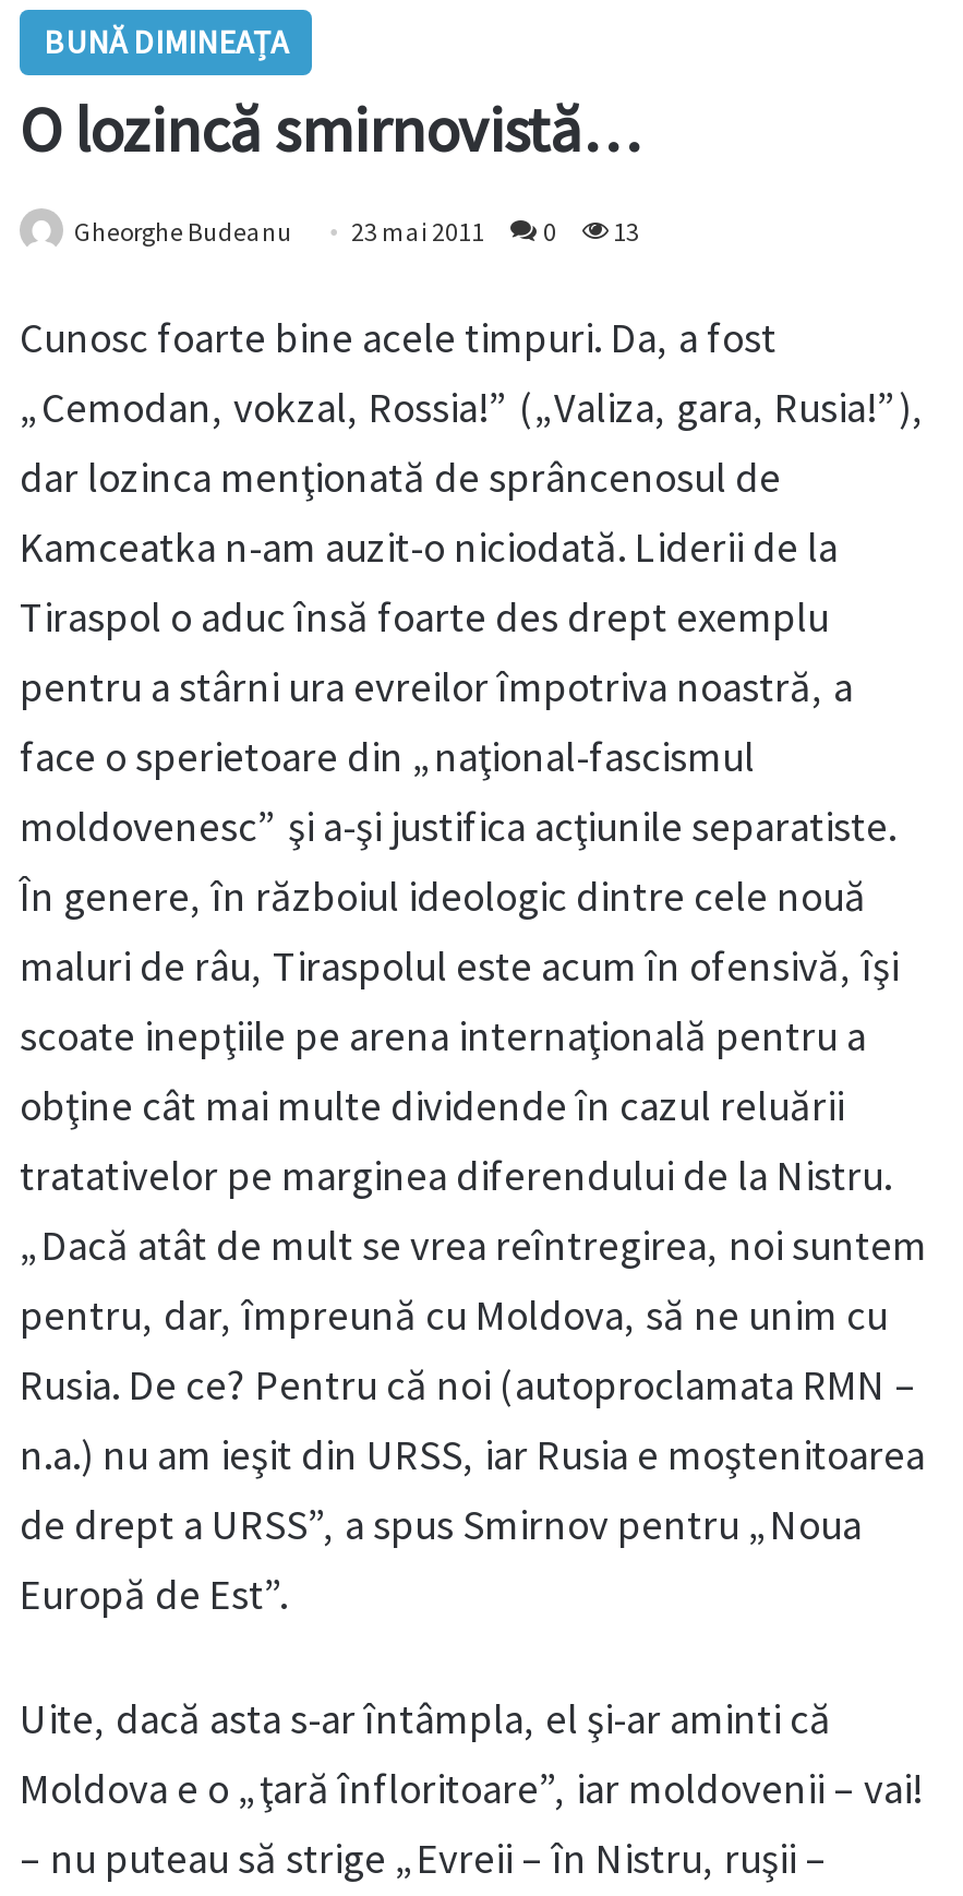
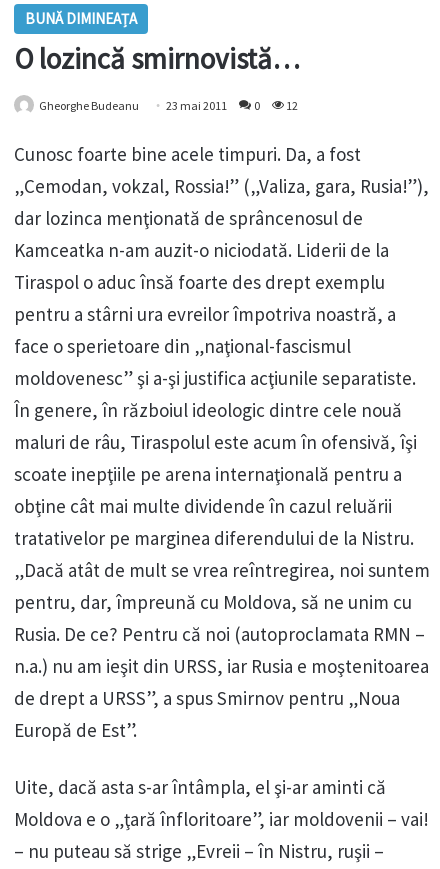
[74,216,639,249] Gheorghe Budeanu 23 mai 2011 0 13 -> [39,98,298,113] Gheorghe Budeanu 23 mai 2011 0 12

